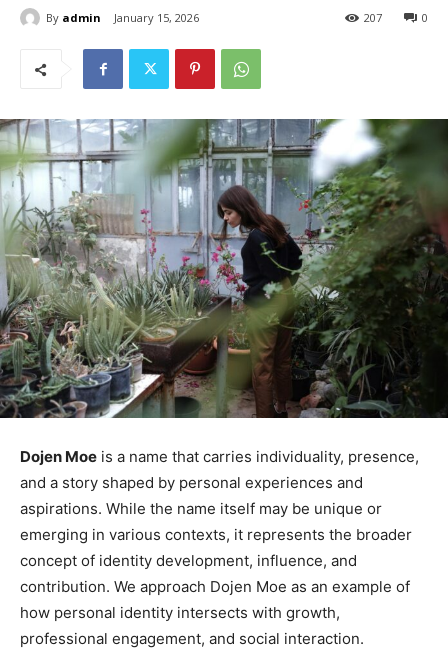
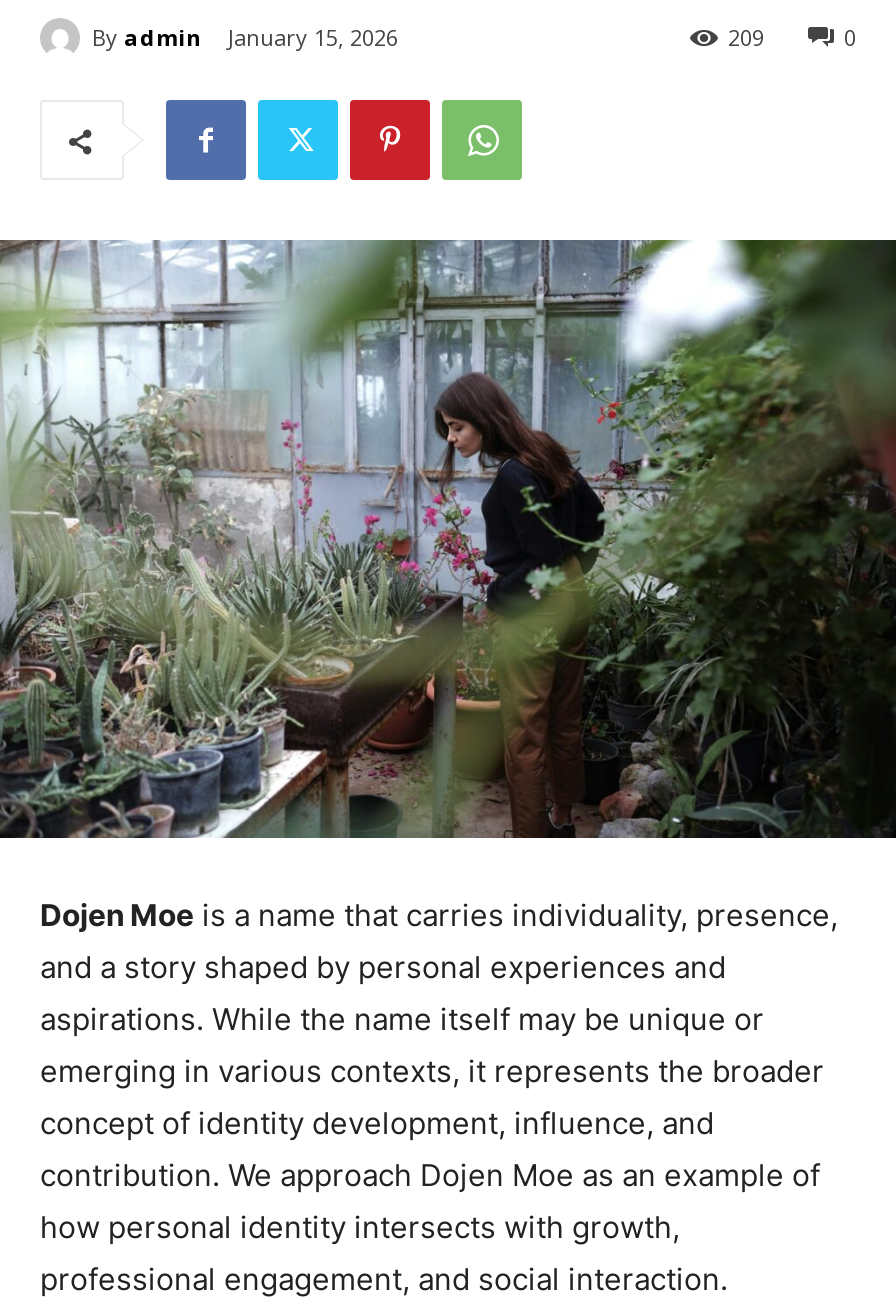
[364,10,382,25] 207 -> [728,22,764,52] 209

